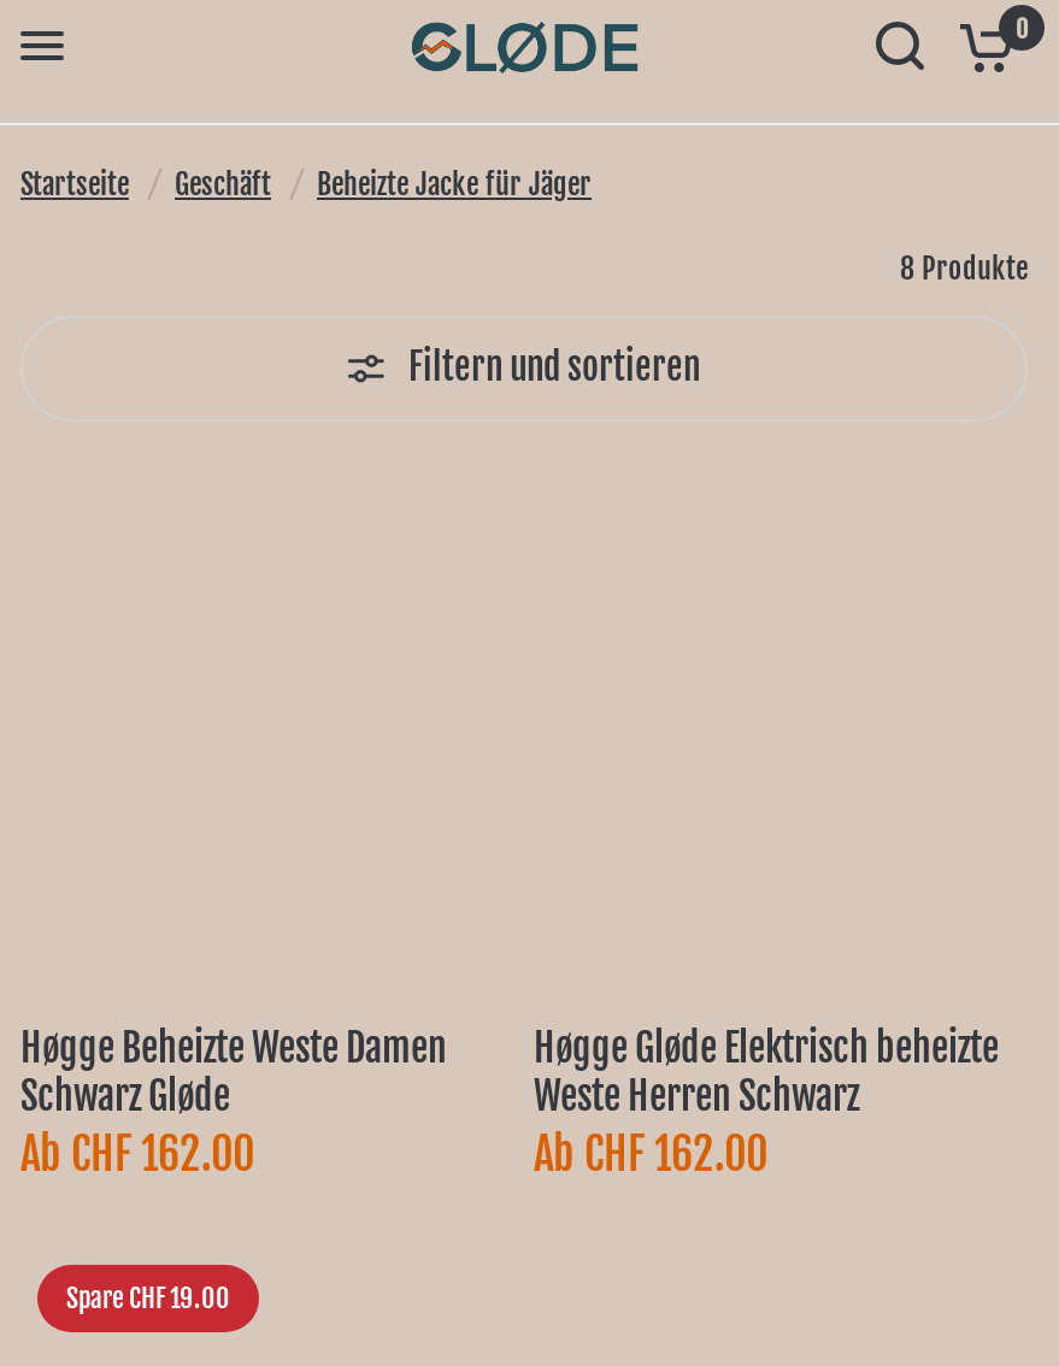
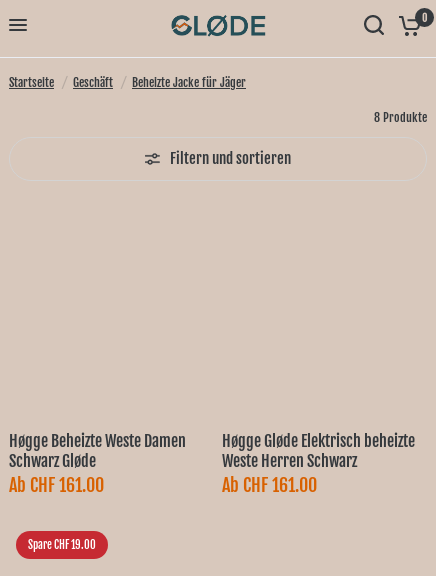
[20,1127,254,1180] Ab CHF 162.00 -> [9,474,104,496] Ab CHF 161.00
[534,1127,767,1180] Ab CHF 162.00 -> [222,474,317,496] Ab CHF 161.00

